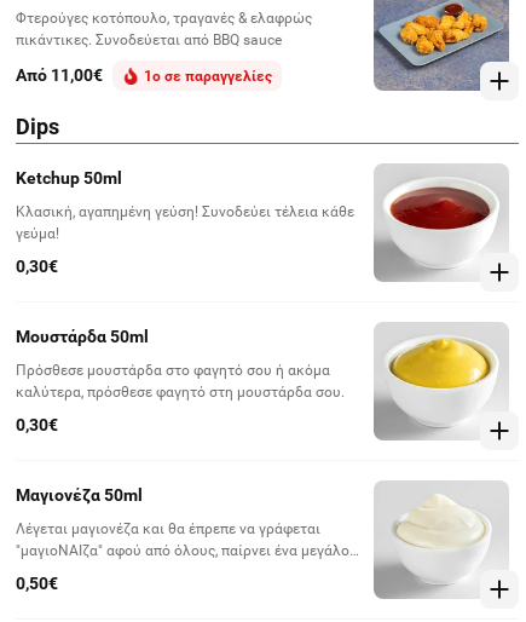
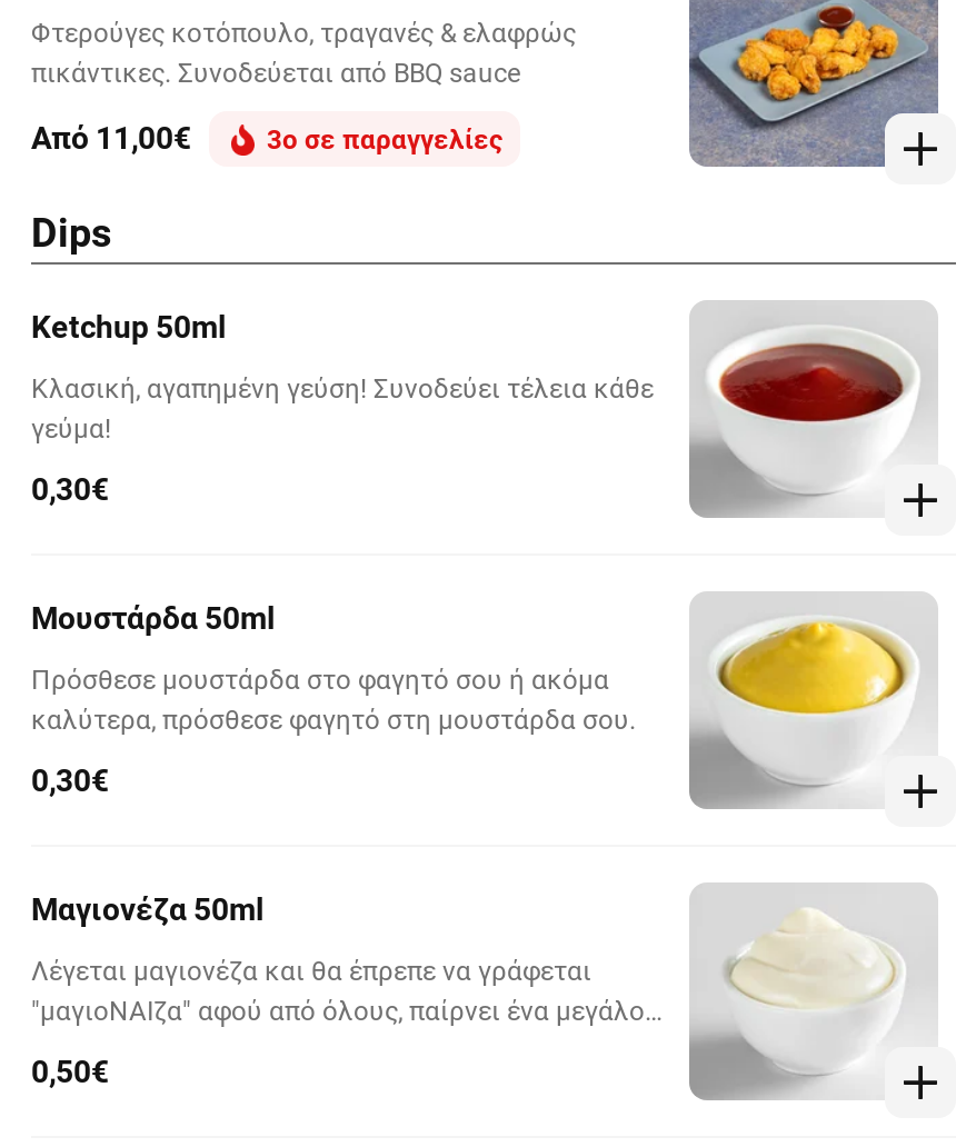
[144,68,272,85] 1ο σε παραγγελίες -> [267,124,502,156] 3ο σε παραγγελίες

